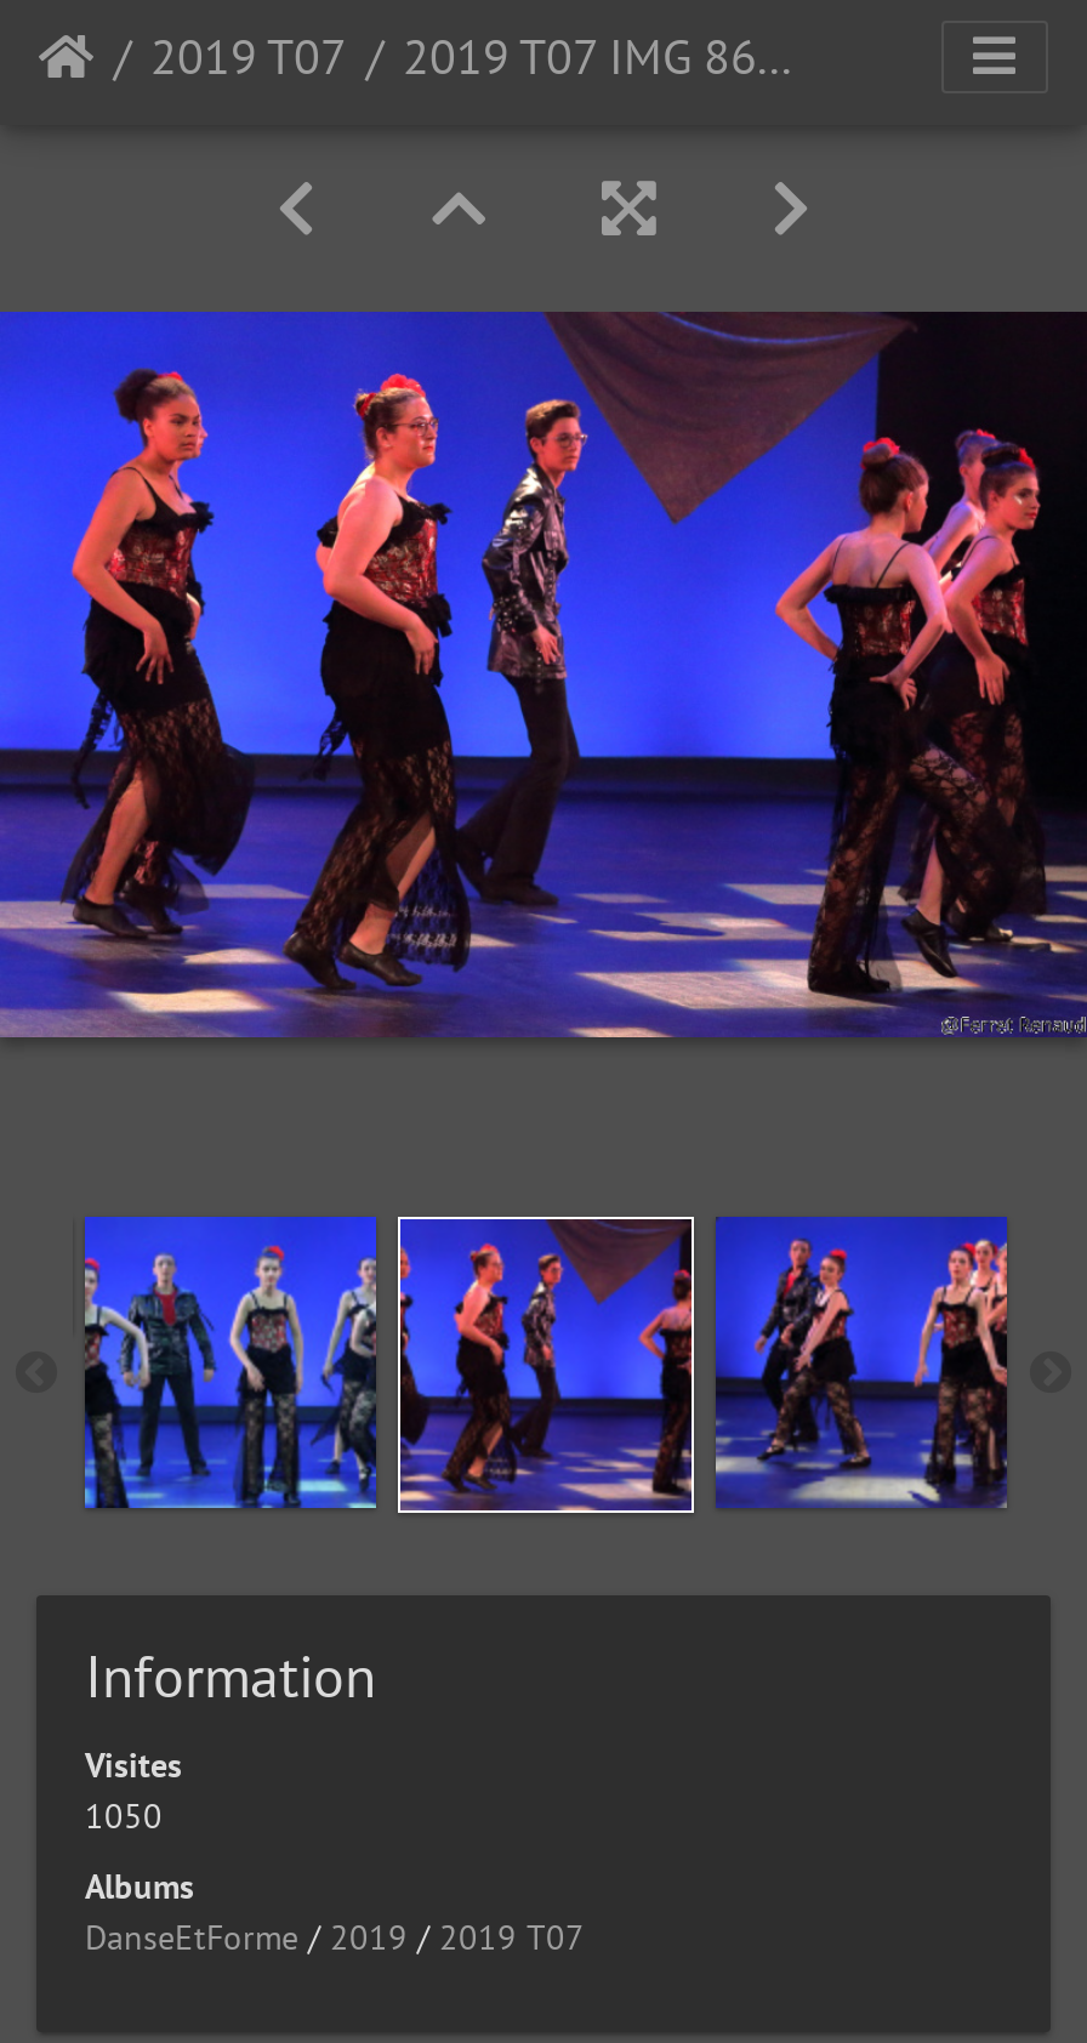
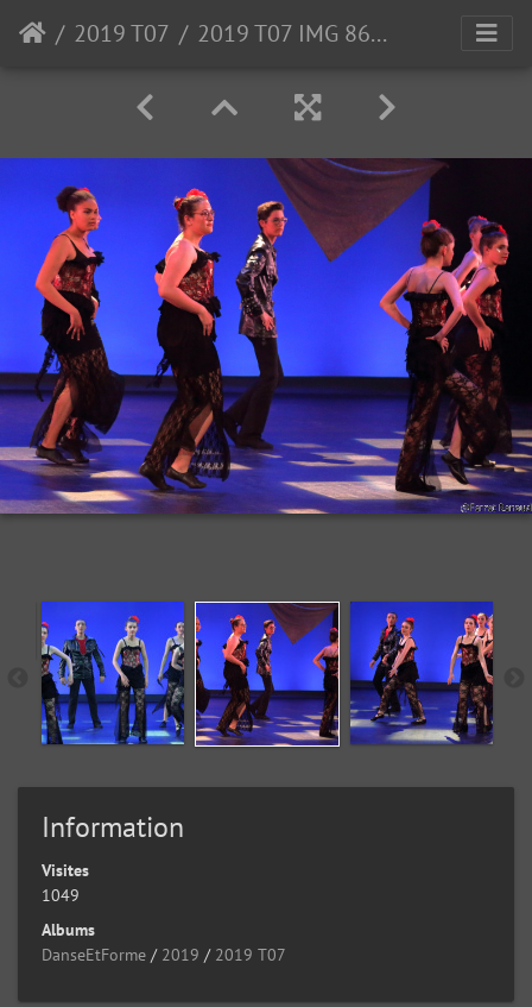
[85,1794,163,1837] 1050 -> [42,884,80,906] 1049

